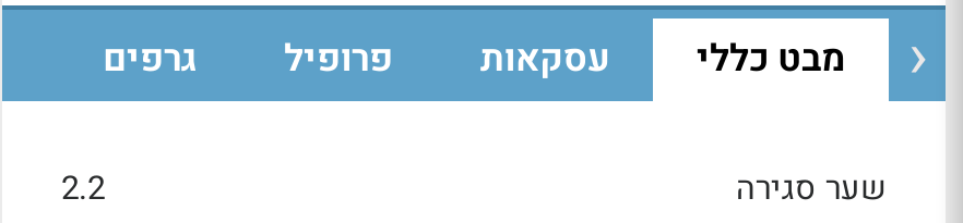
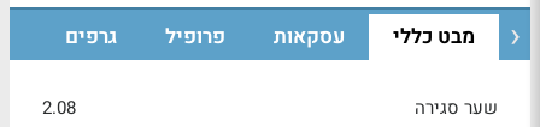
[61,165,105,213] 2.2 -> [42,95,76,121] 2.08

